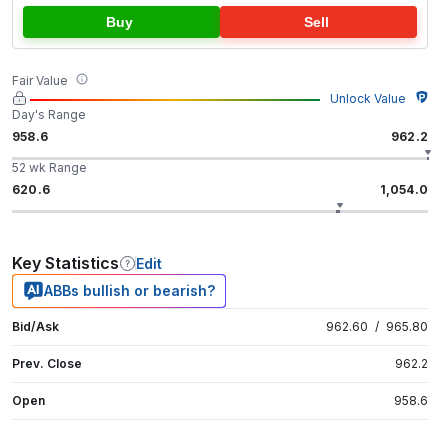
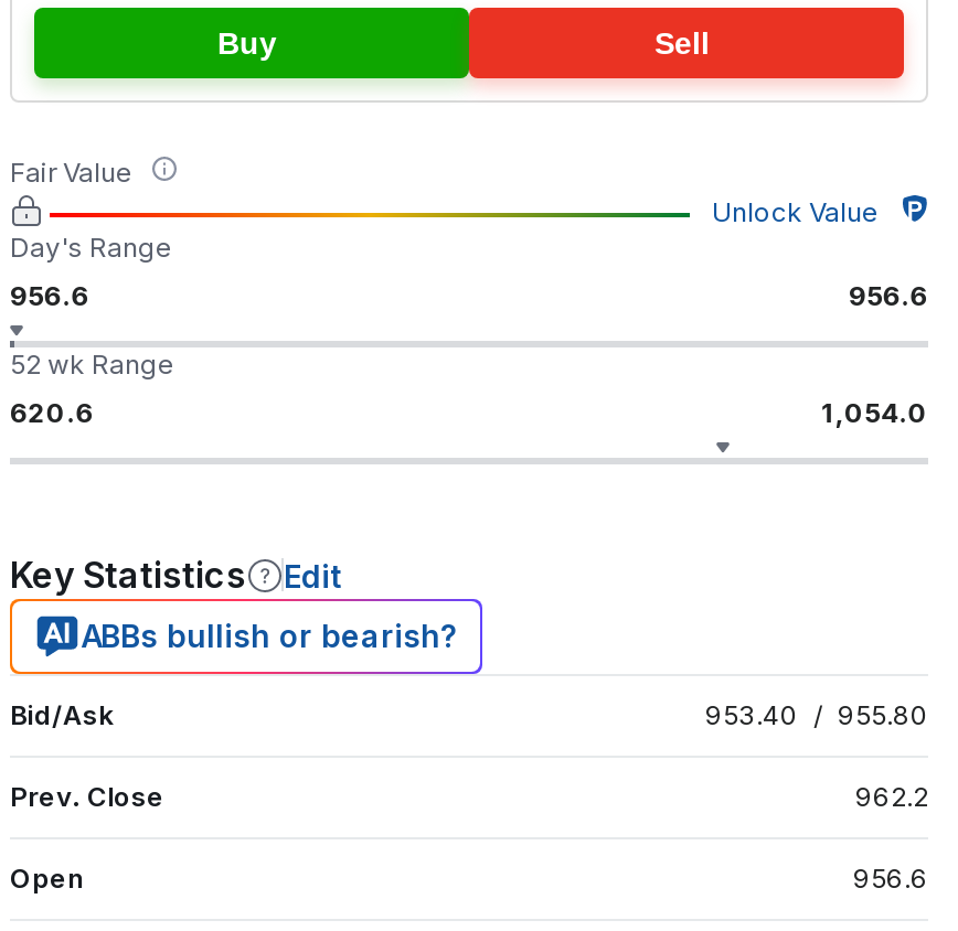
[12,129,48,144] 958.6 -> [10,279,89,312] 956.6
[391,129,428,144] 962.2 -> [849,279,928,312] 956.6
[326,319,428,334] 962.60 / 965.80 -> [705,698,928,731] 953.40 / 955.80
[394,393,428,408] 958.6 -> [853,861,928,894] 956.6

